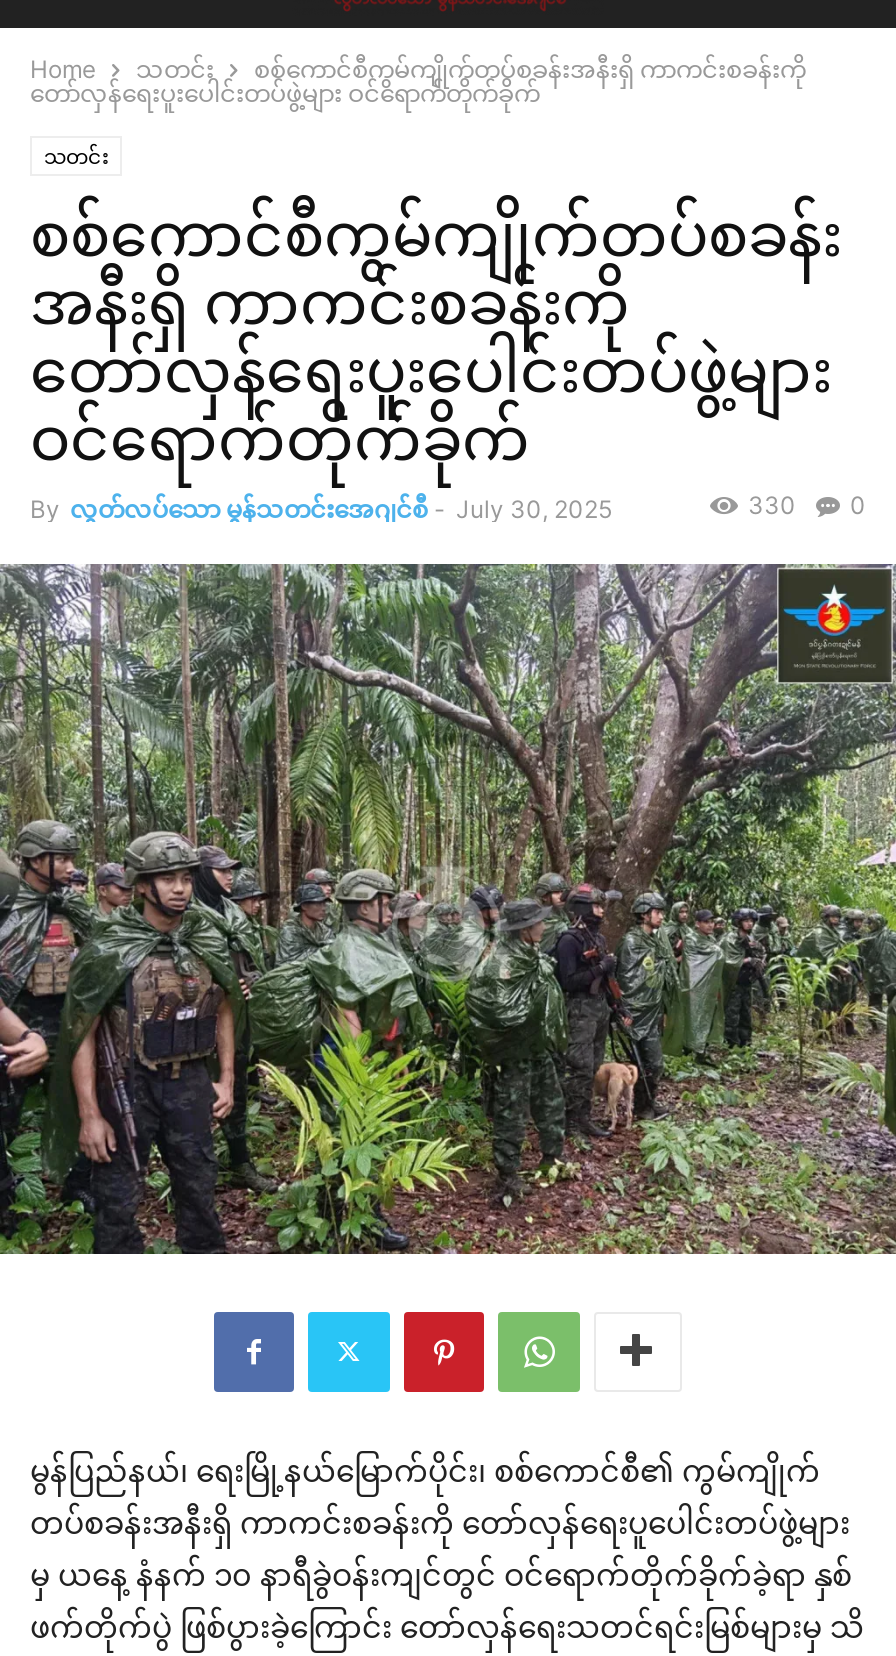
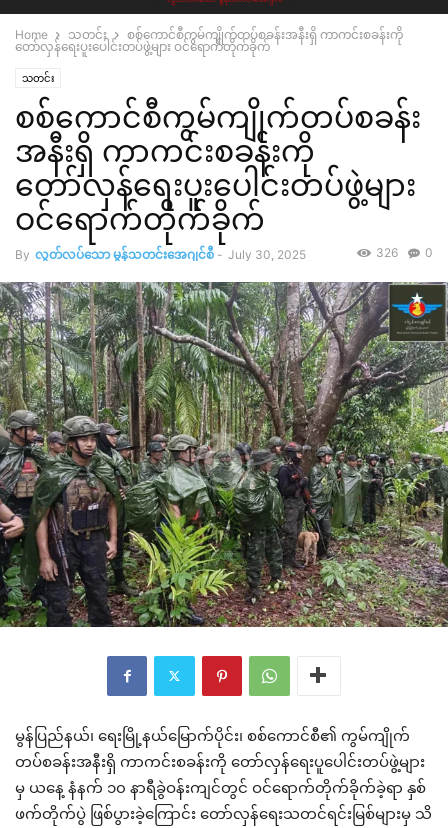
[748,490,866,520] 330 0 -> [376,245,433,260] 326 0

